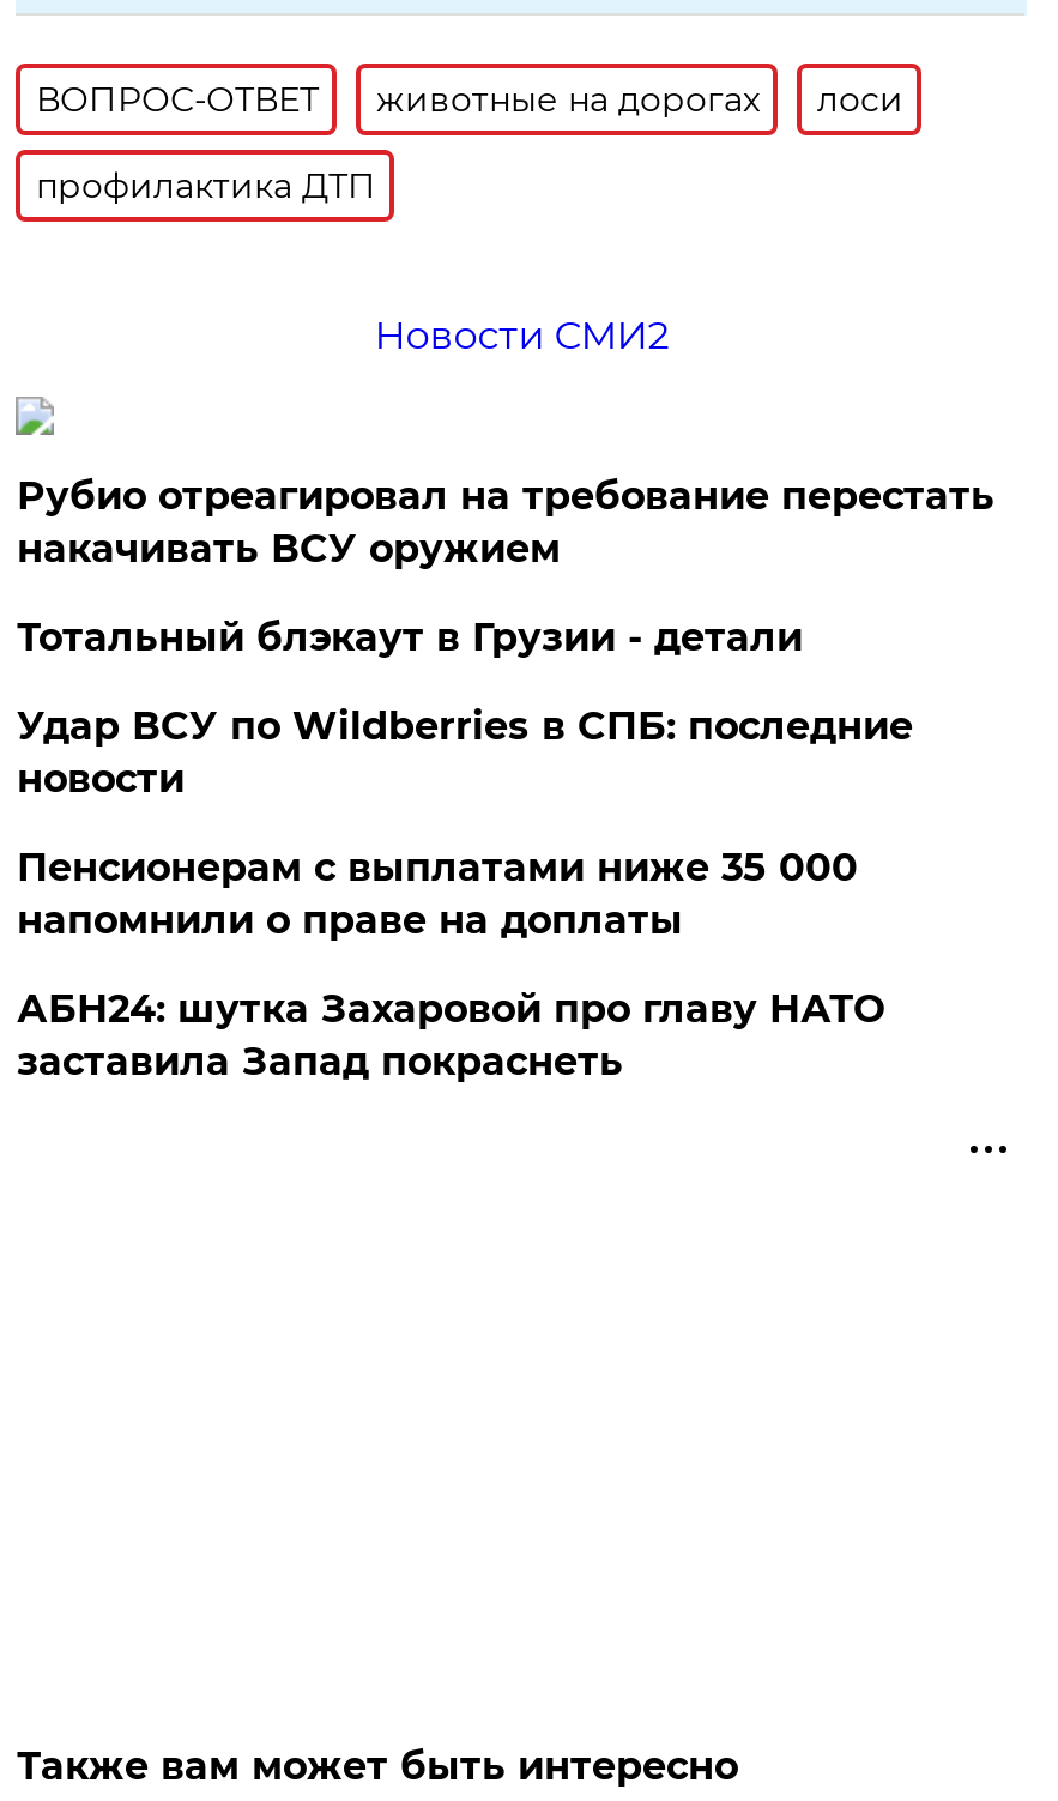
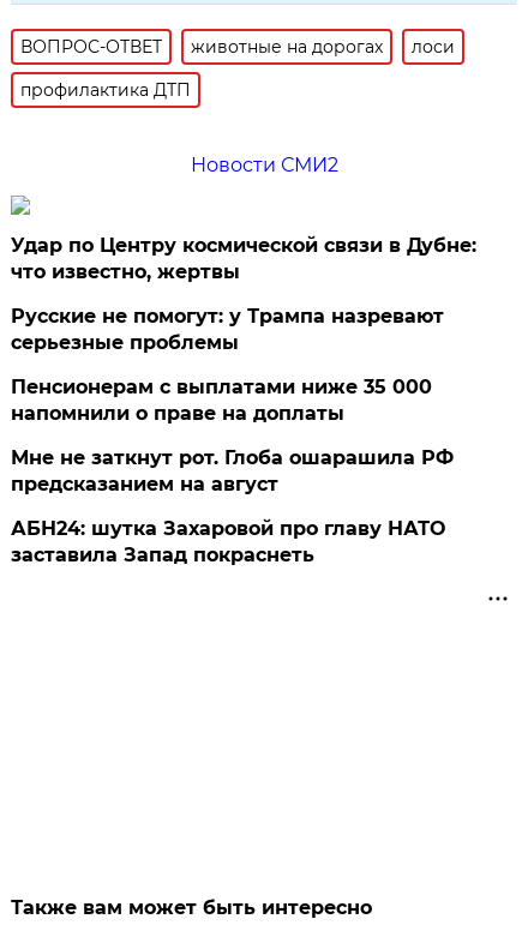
[17,473,994,802] Рубио отреагировал на требование перестать | накачивать ВСУ оружием | Тотальный блэкаут в Грузии - детали | Удар ВСУ по Wildberries в СПБ: последние | новости -> [11,234,477,354] Удар по Центру космической связи в Дубне: | что известно, жертвы | Русские не помогут: у Трампа назревают | серьезные проблемы
moved [17,845,858,943] -> [11,376,432,425]: Пенсионерам с выплатами ниже 35 000 | напомнили о праве на доплаты
none -> [11,446,454,495] Мне не заткнут рот. Глоба ошарашила РФ | предсказанием на август

